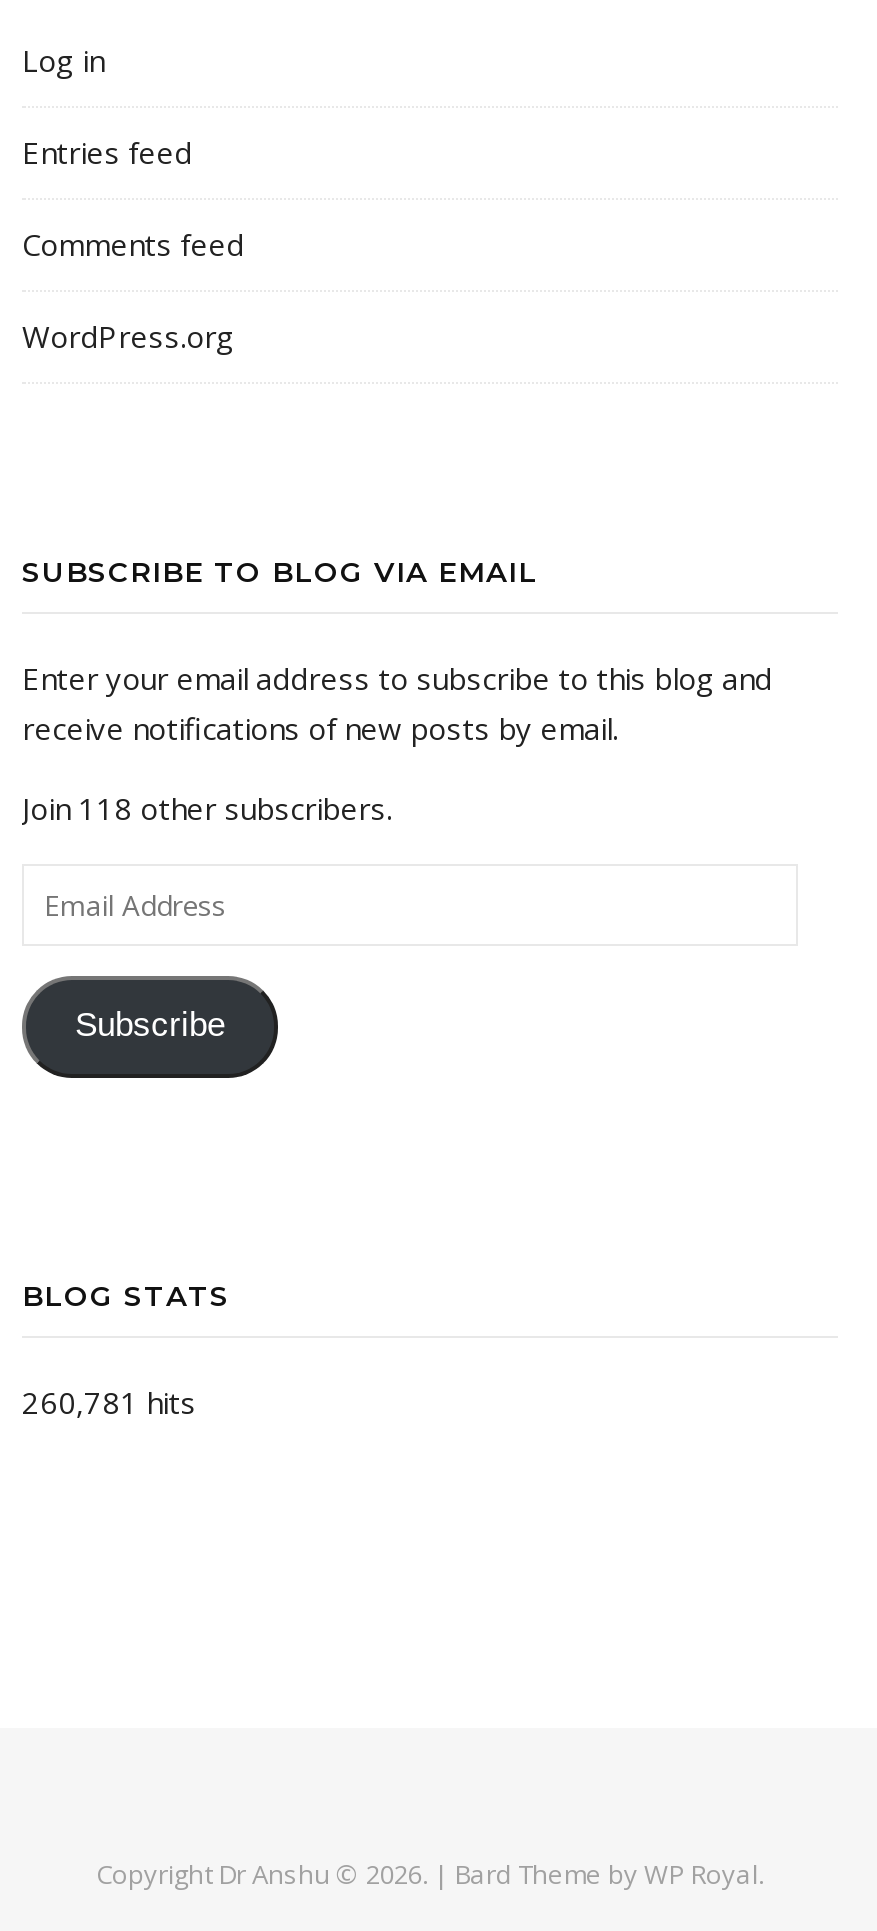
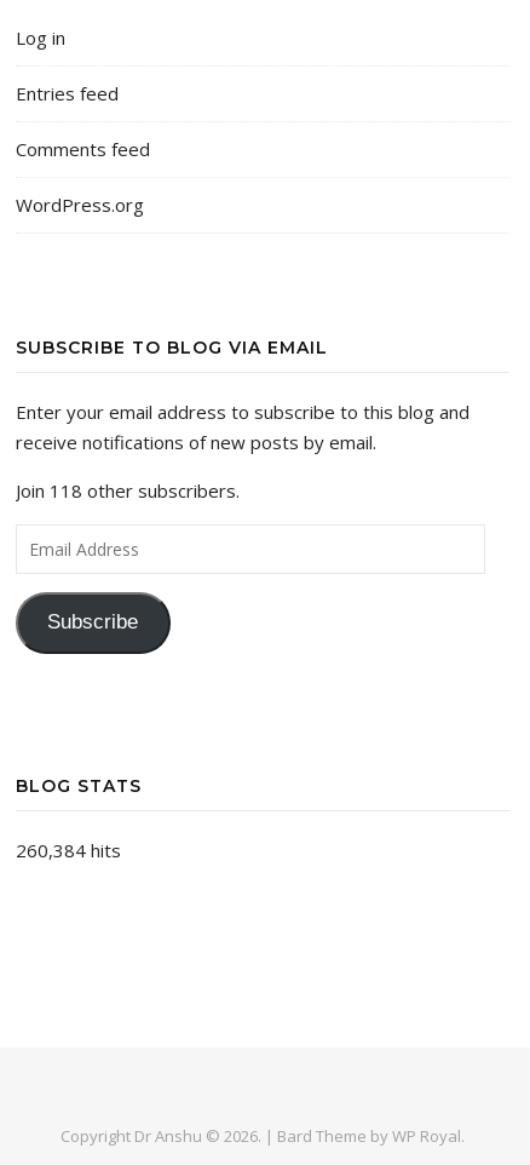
[22,1381,196,1421] 260,781 hits -> [16,837,121,862] 260,384 hits

